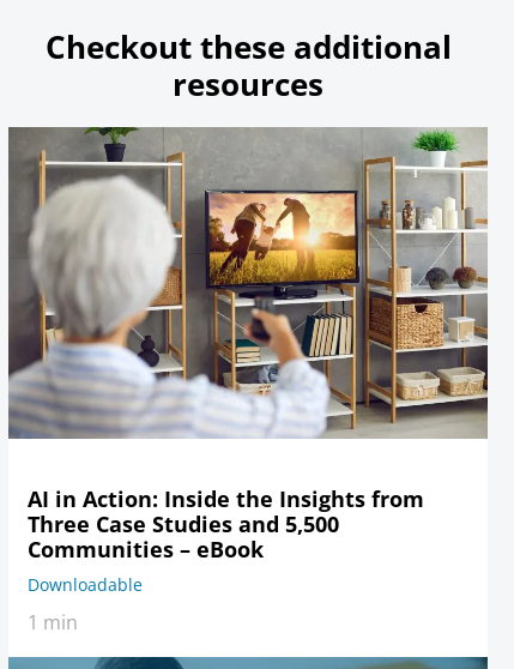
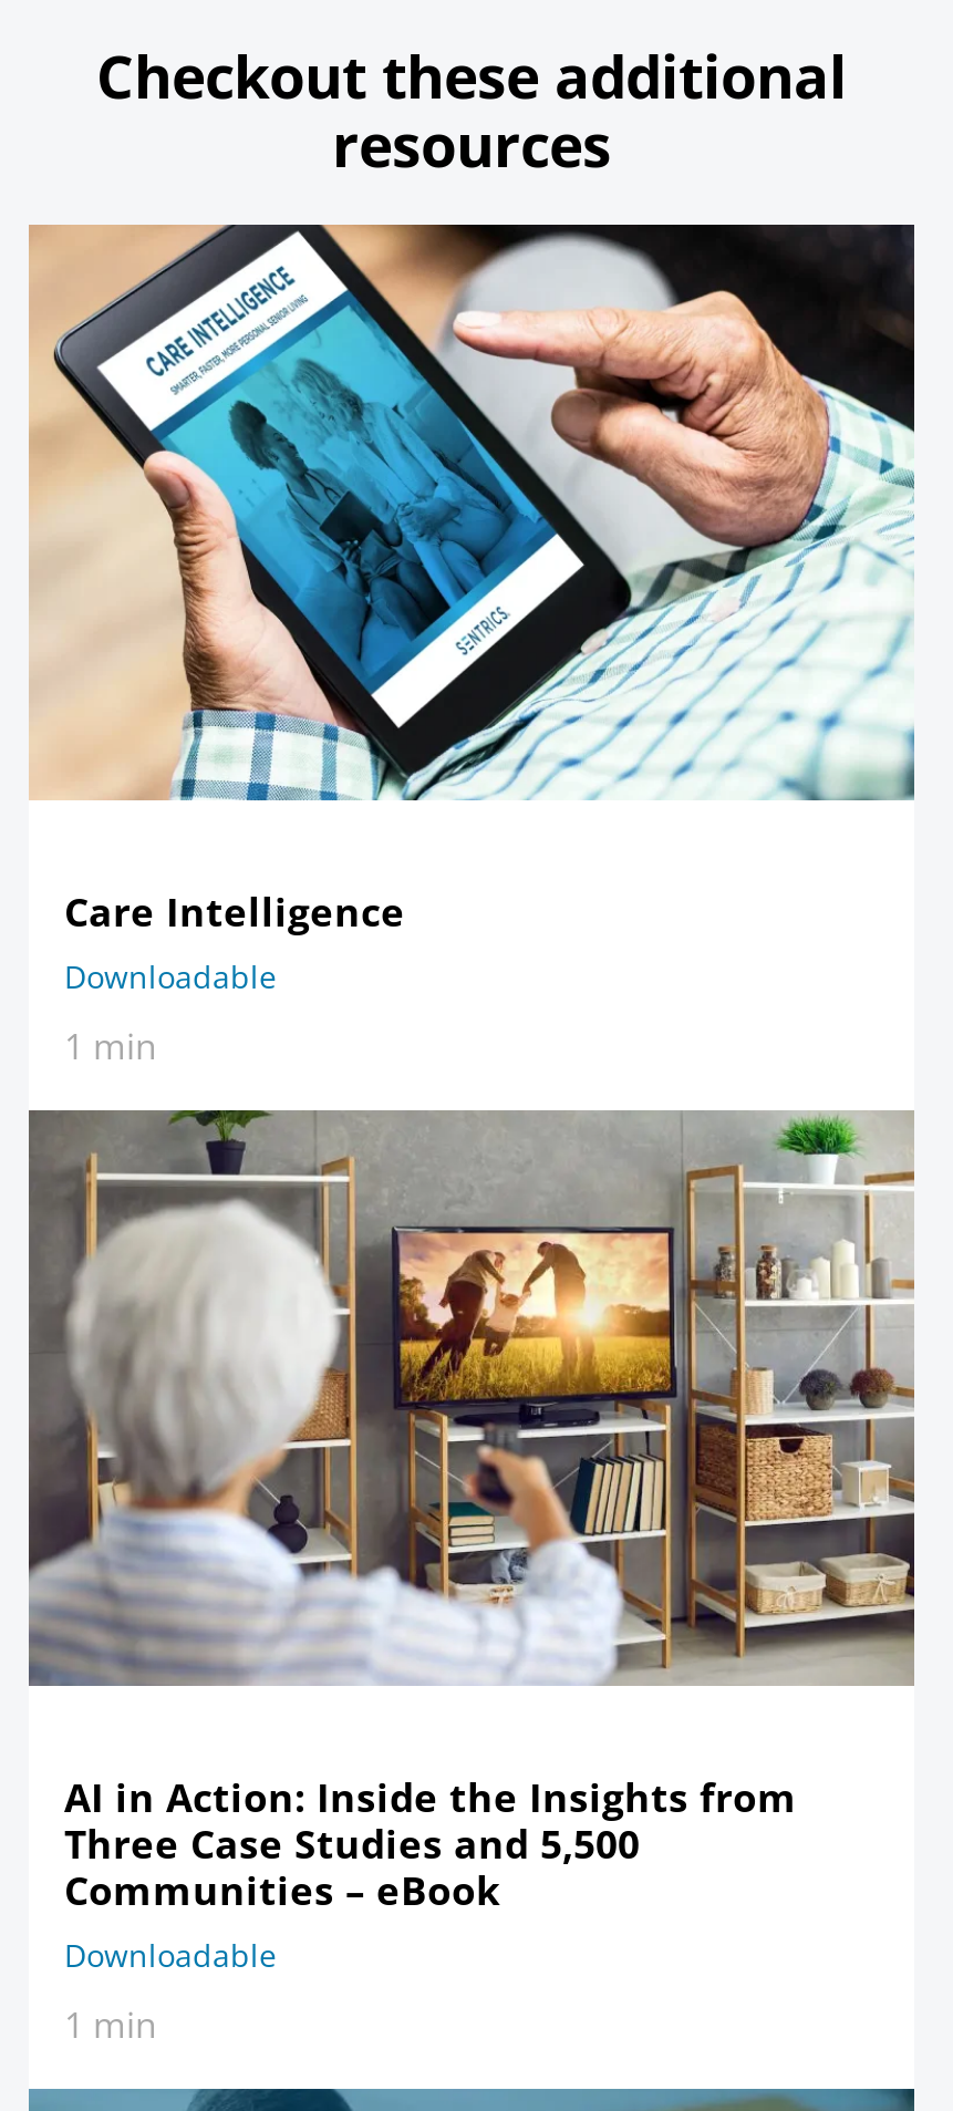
none -> [29,223,916,1071] [image] | Care Intelligence | Downloadable | 1 min

